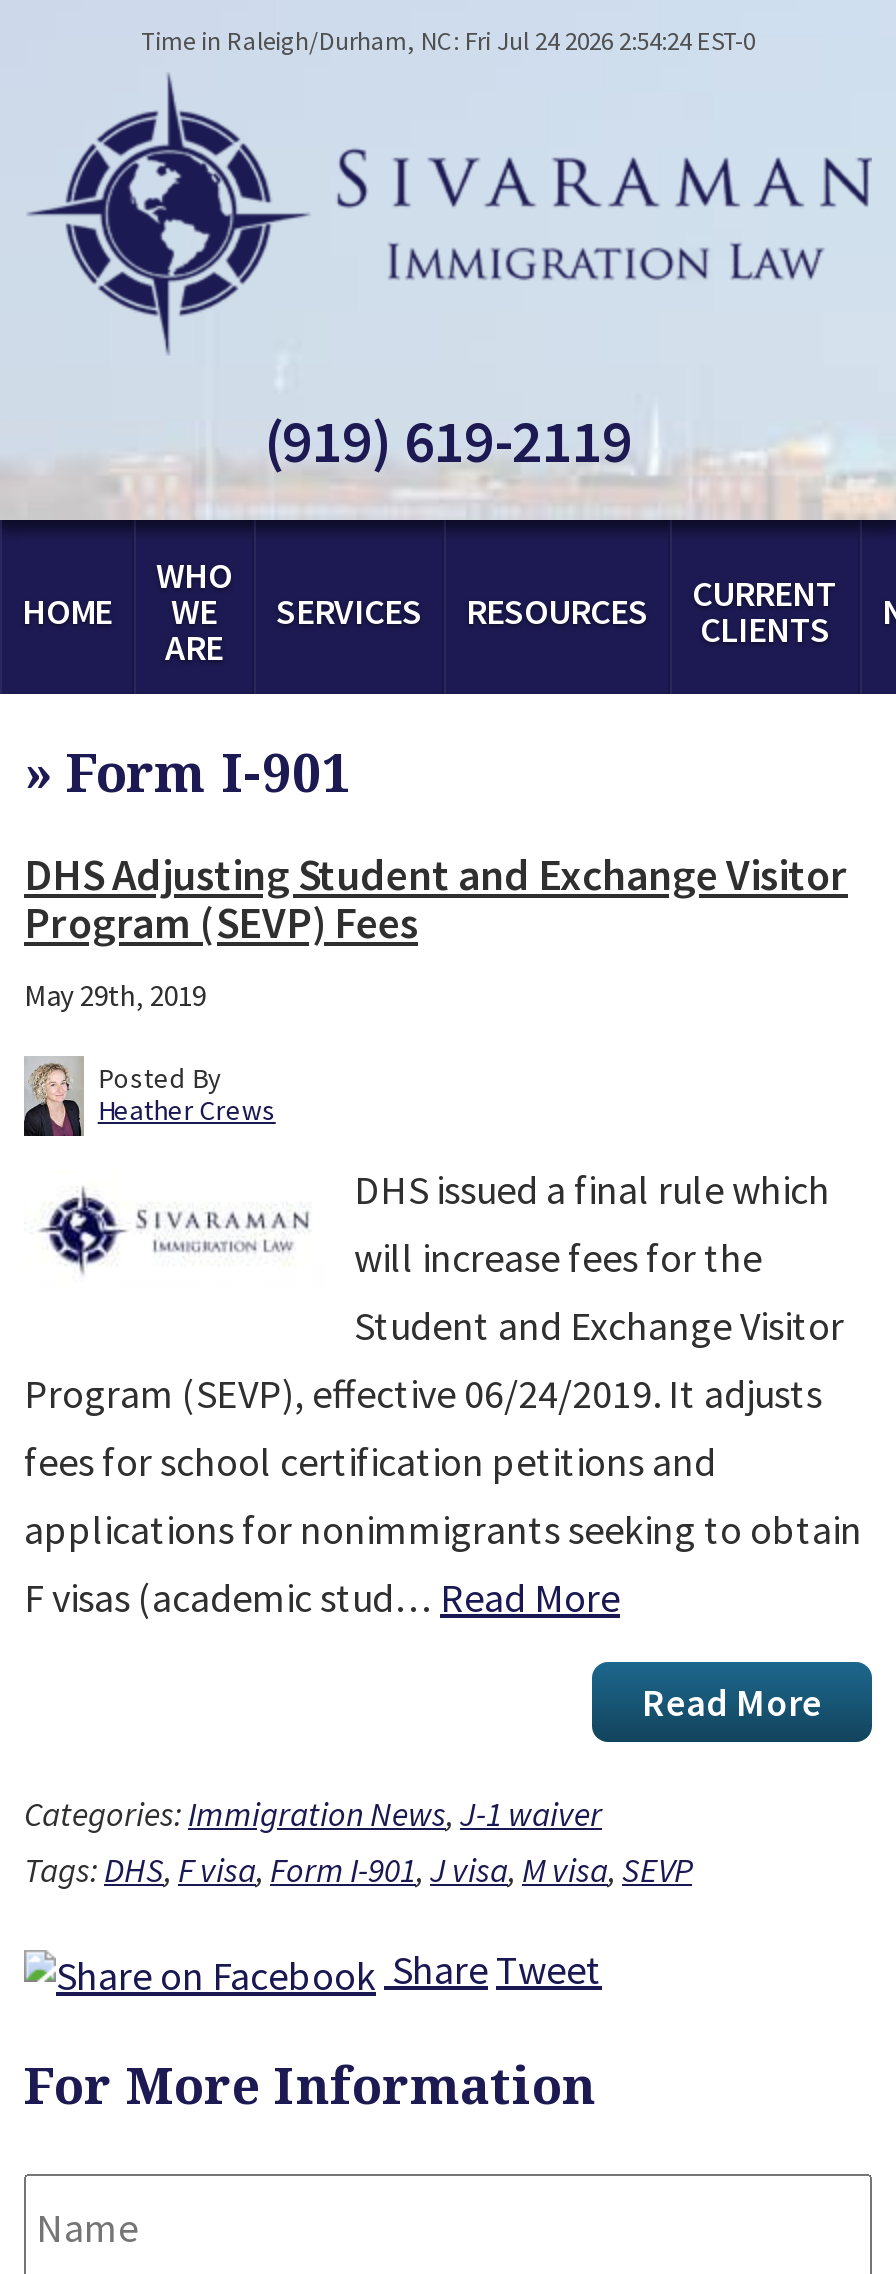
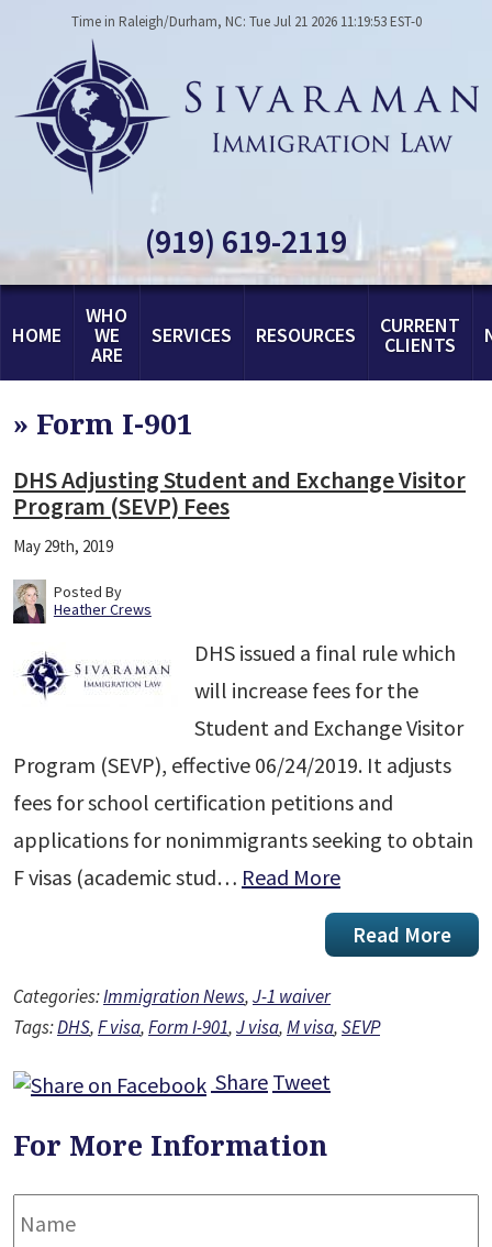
[141,24,755,58] Time in Raleigh/Durham, NC: Fri Jul 24 2026 2:54:24 EST-0 -> [71,12,421,31] Time in Raleigh/Durham, NC: Tue Jul 21 2026 11:19:53 EST-0

